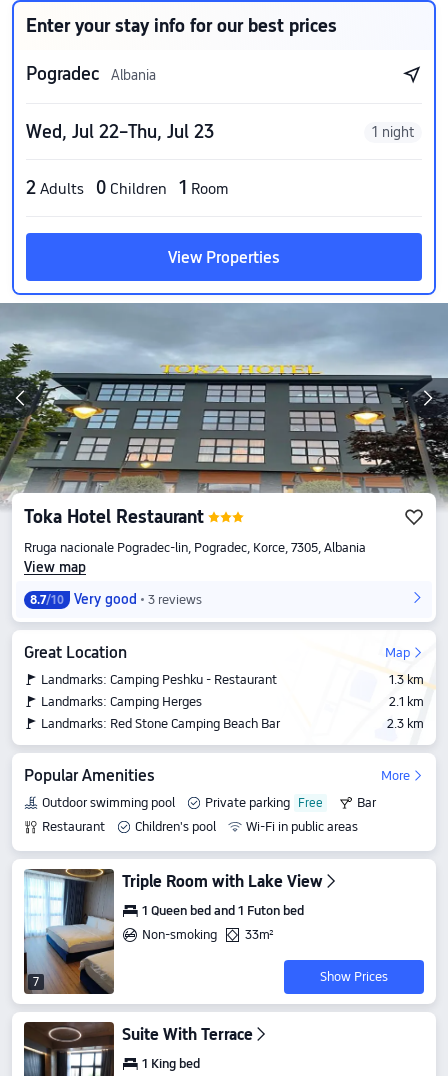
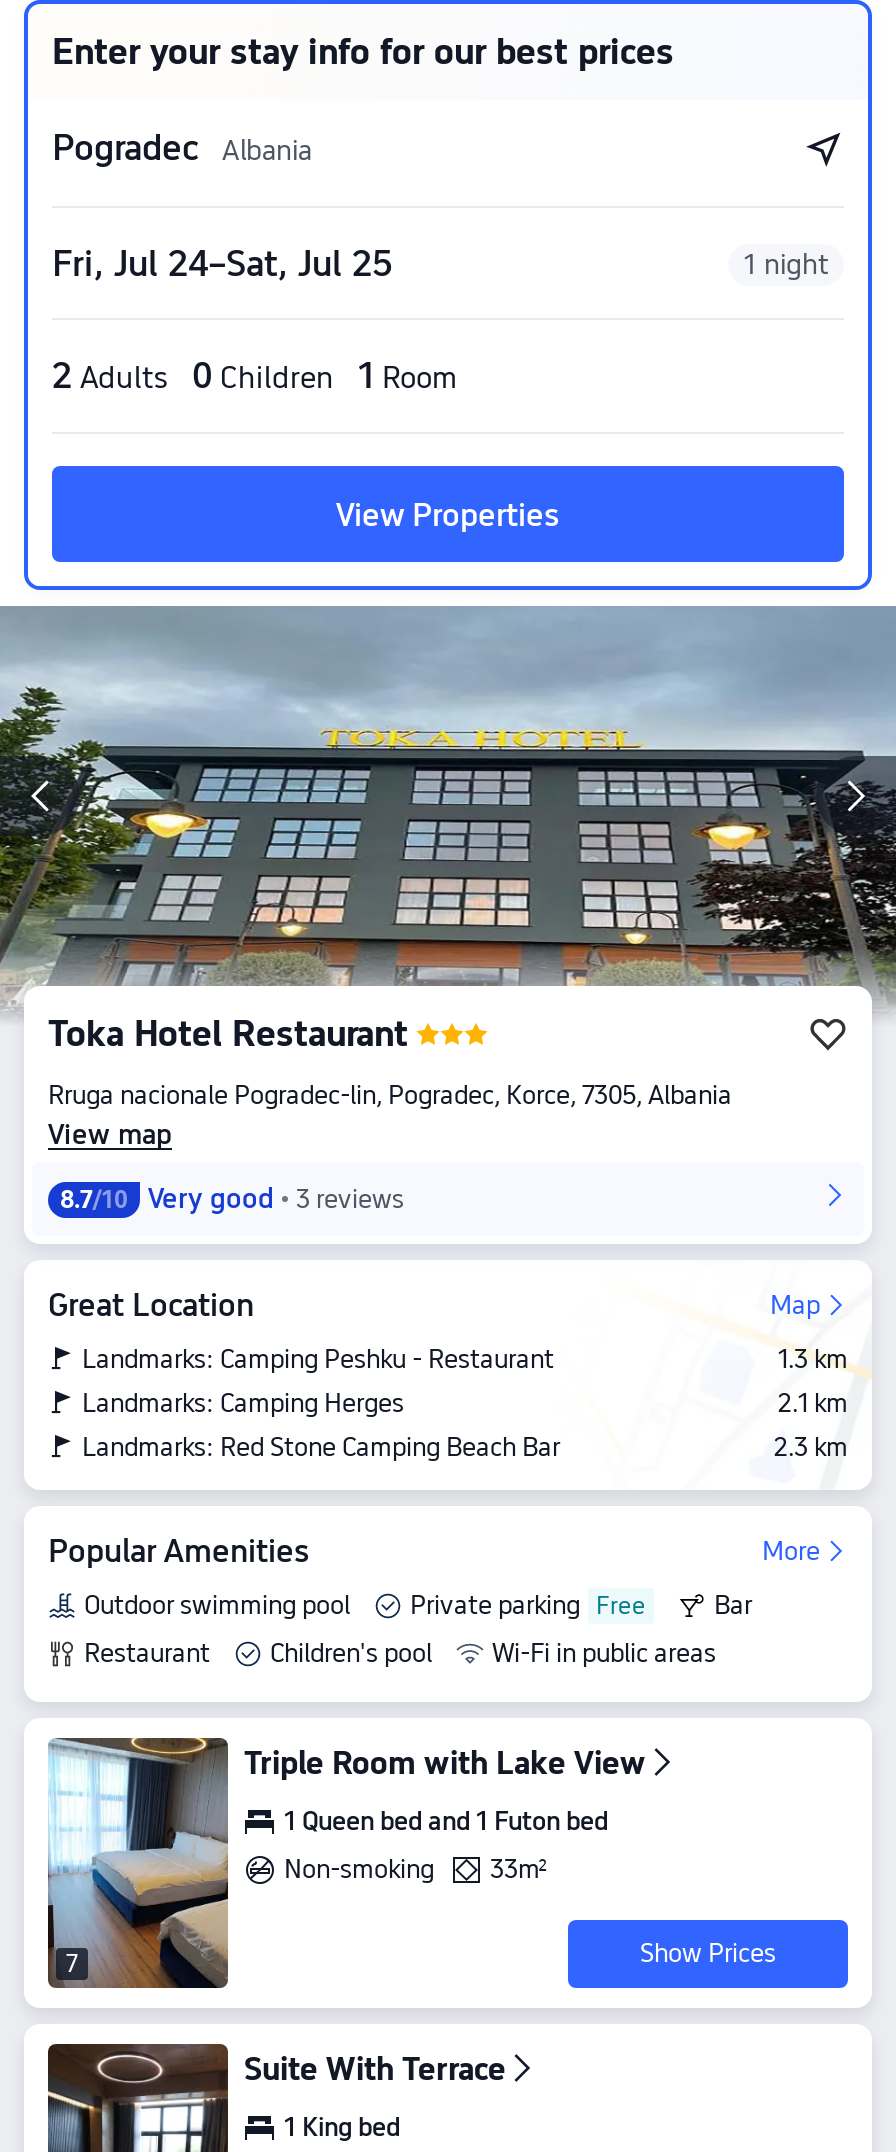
[26,121,214,142] Wed, Jul 22–Thu, Jul 23 -> [52,242,392,284] Fri, Jul 24–Sat, Jul 25

